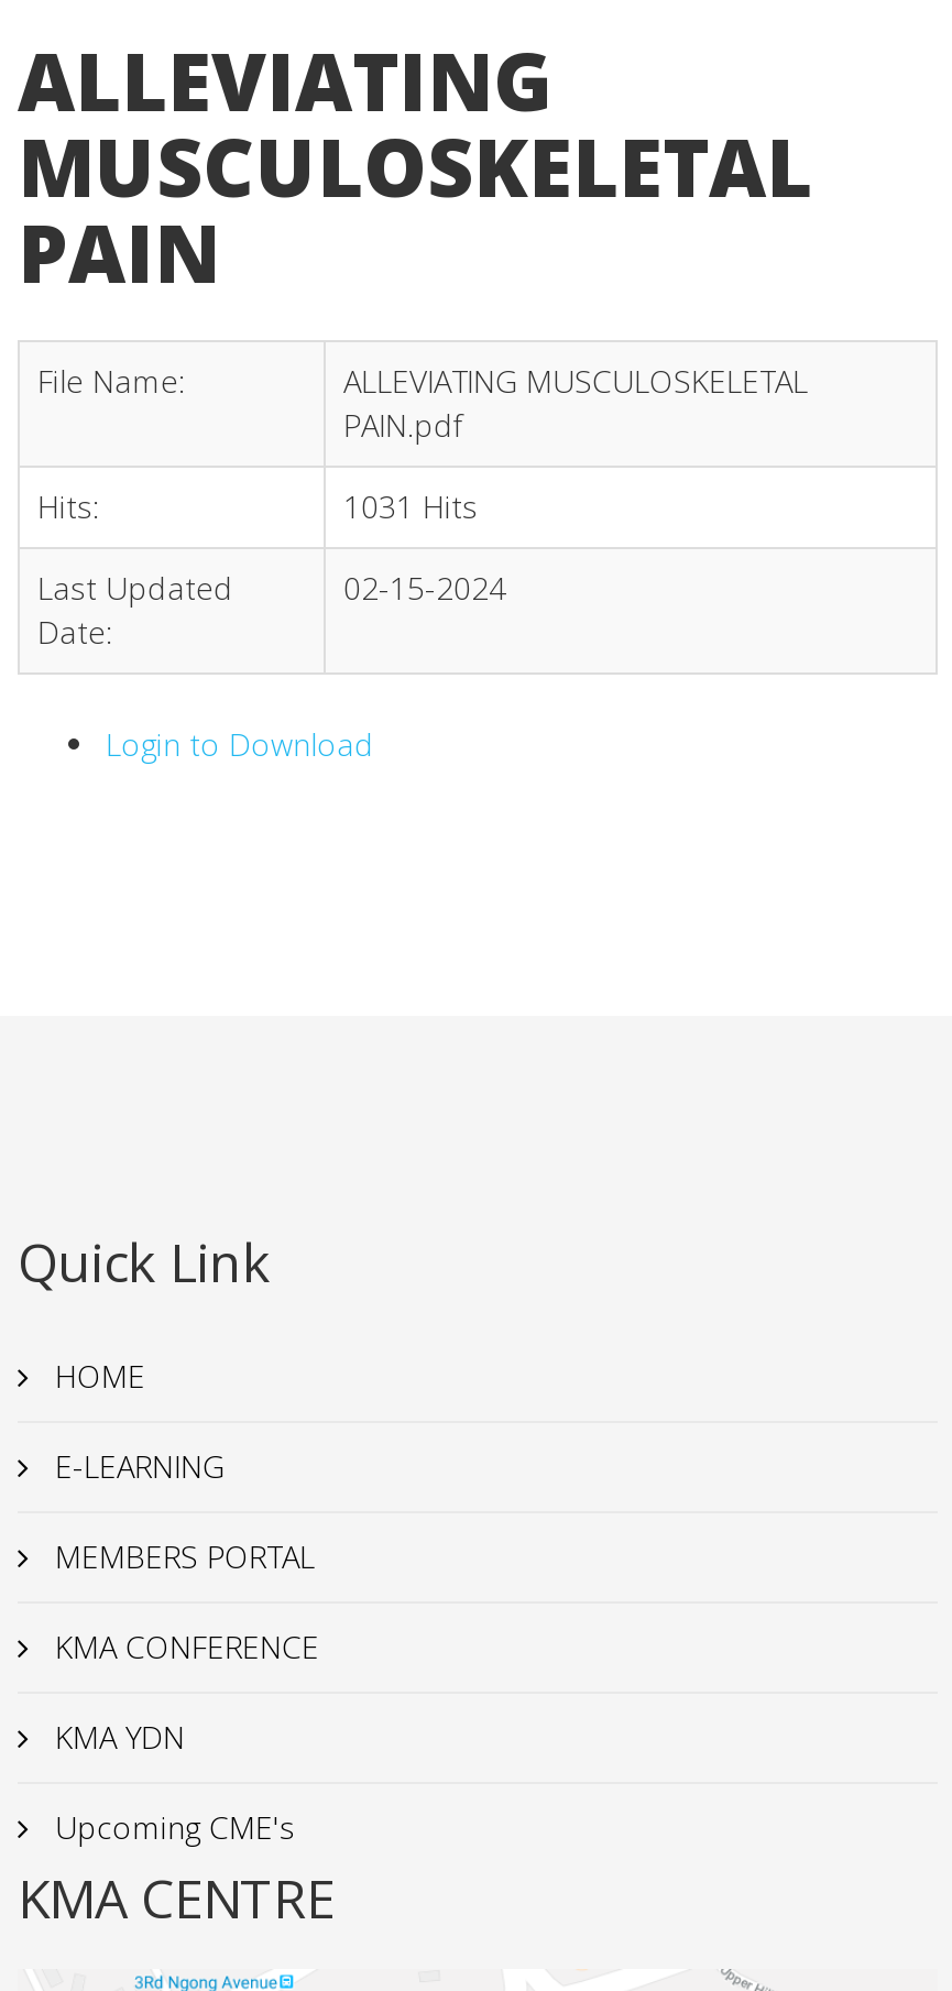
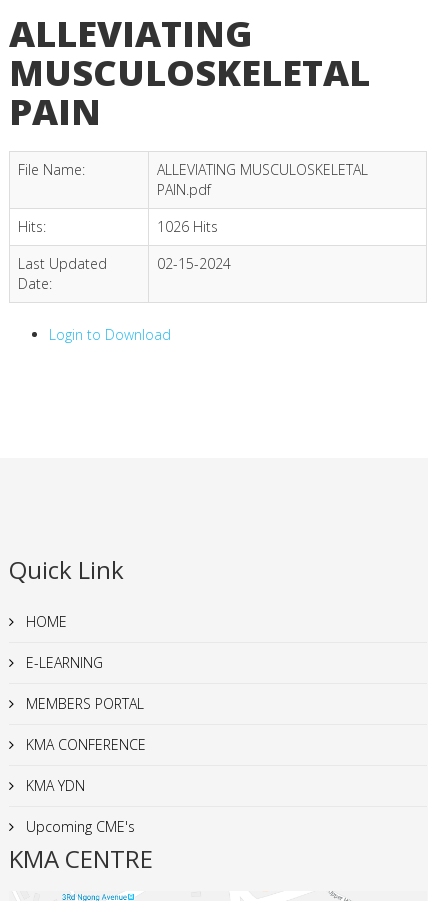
[343,485,478,527] 1031 Hits -> [157,217,218,236] 1026 Hits

